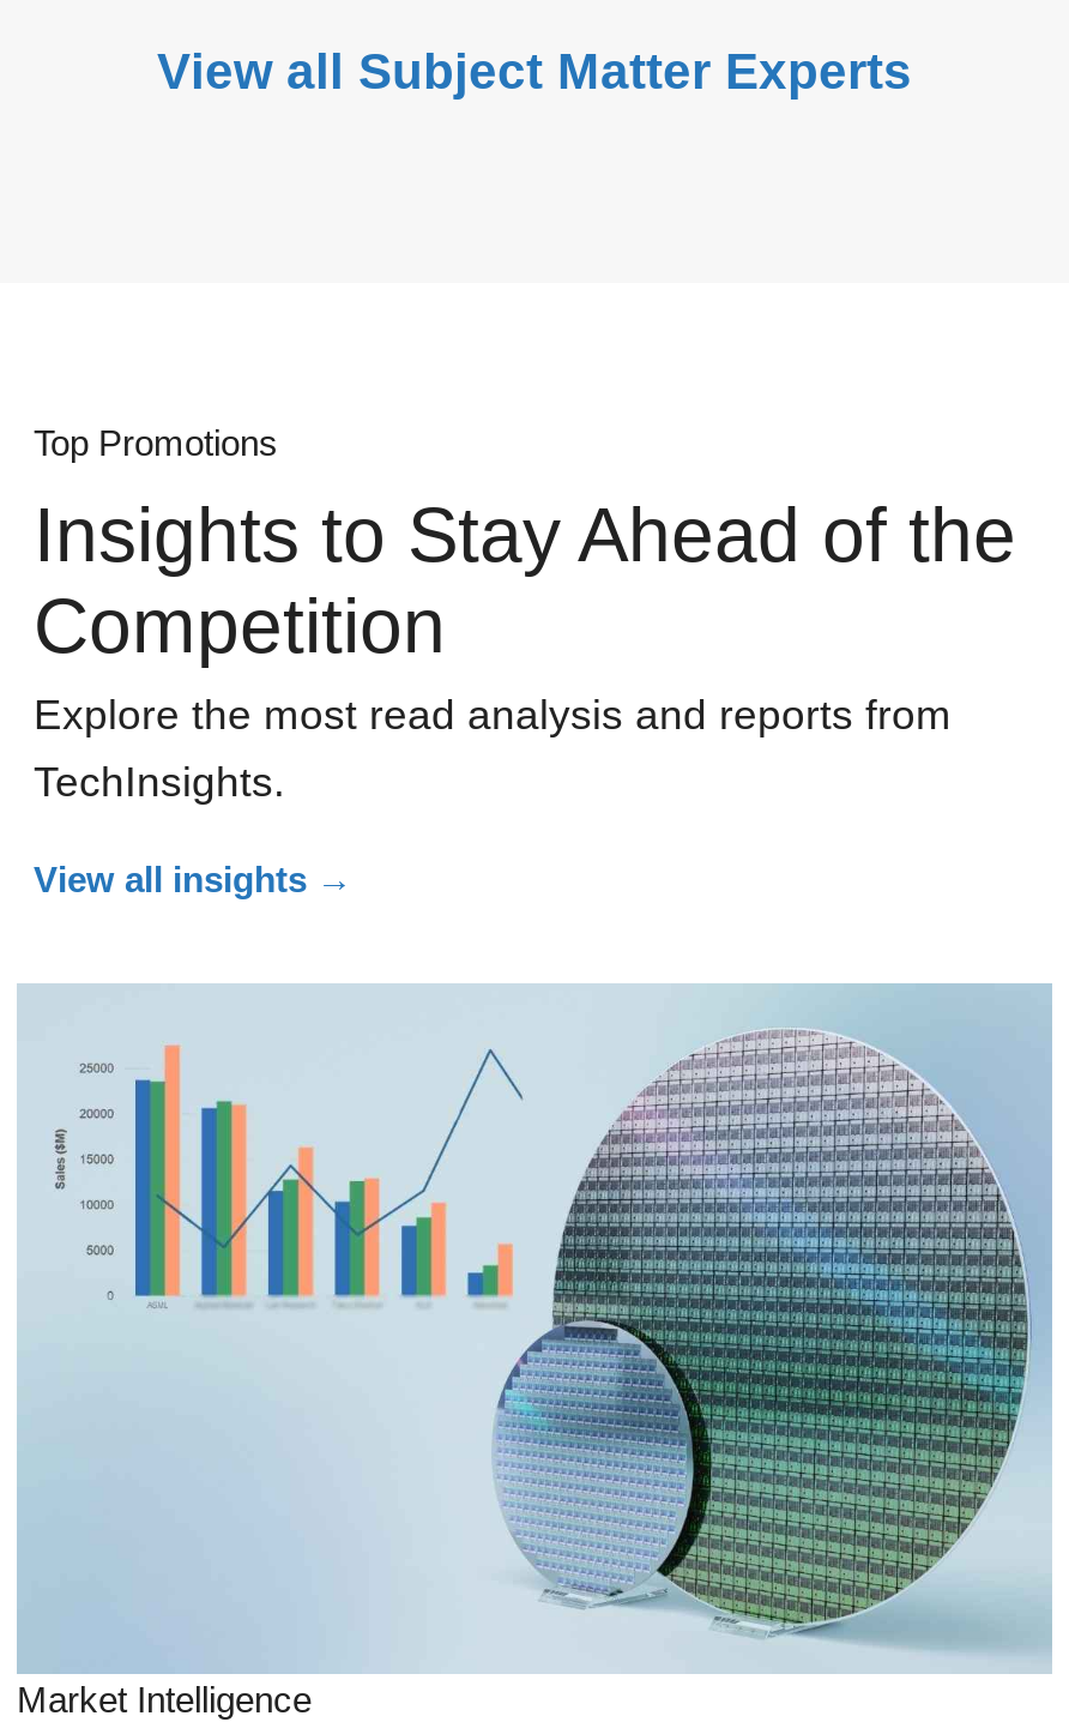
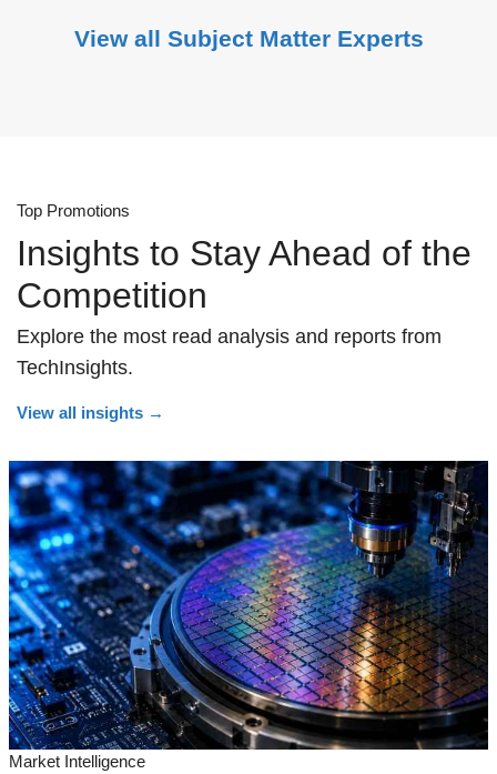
[17,983,1052,1676] [image] -> [8,460,489,751] [image]

